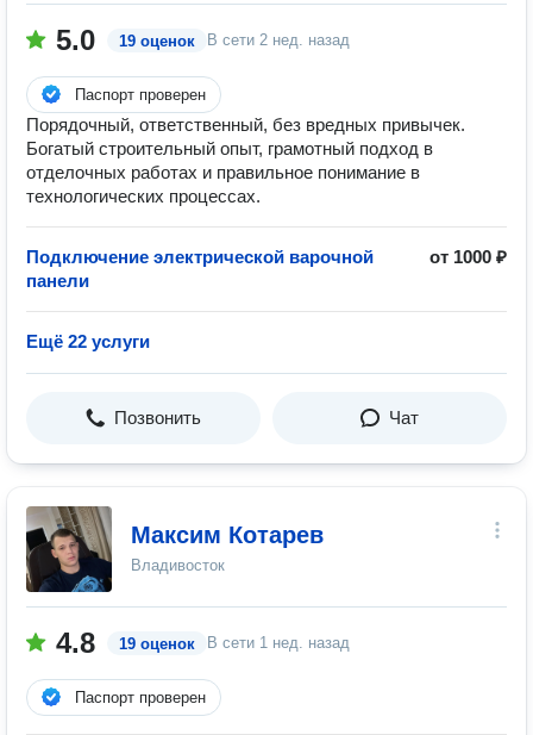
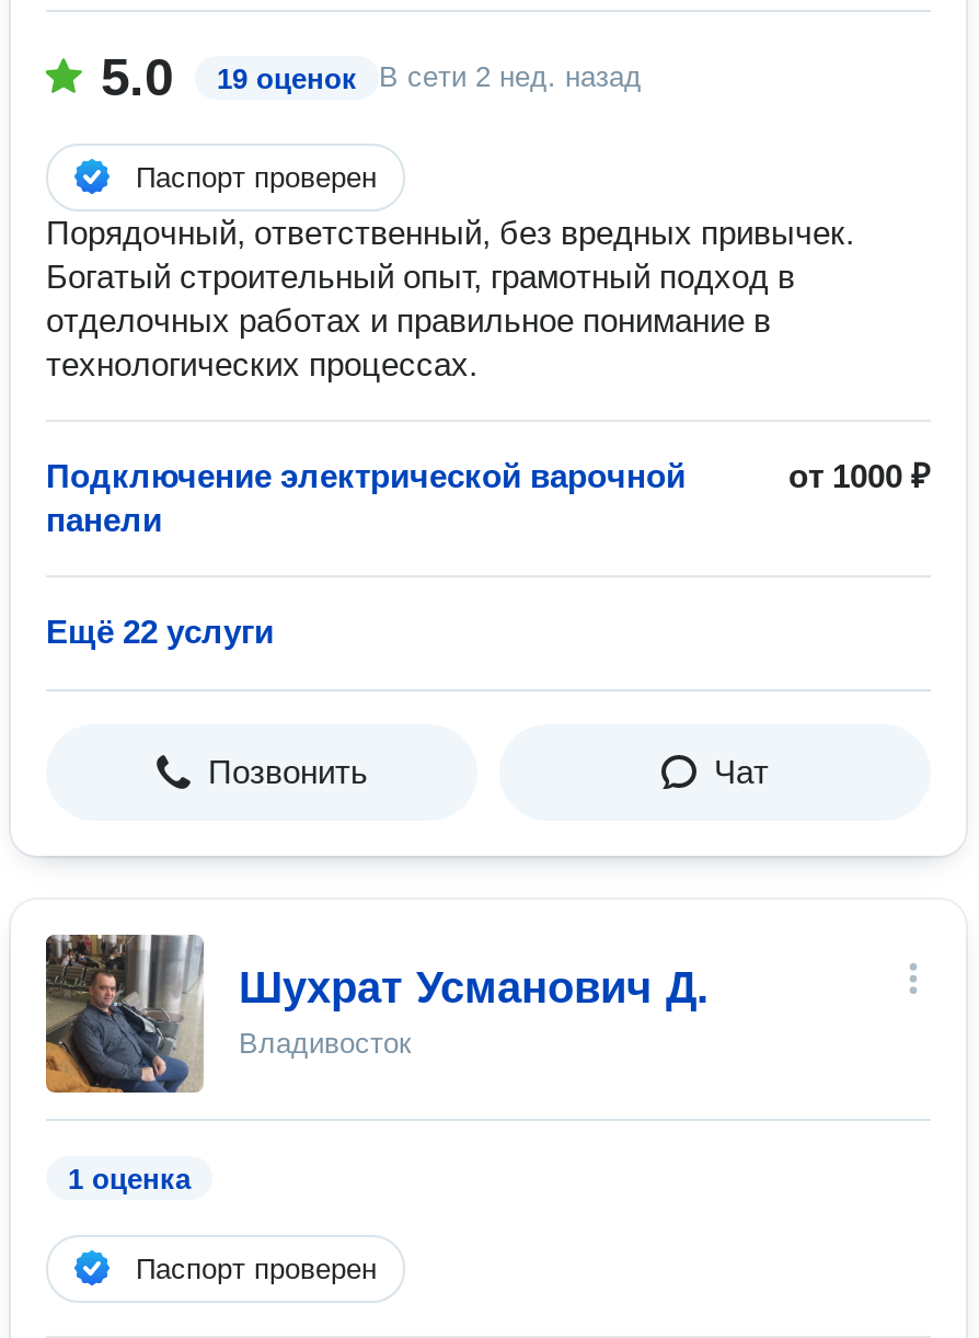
[26,506,324,593] [image] | Максим Котарев -> [44,935,710,1095] [image] | Шухрат Усманович Д.
[56,627,350,659] 4.8 | 19 оценок | В сети 1 нед. назад -> [68,1163,191,1196] 1 оценка

